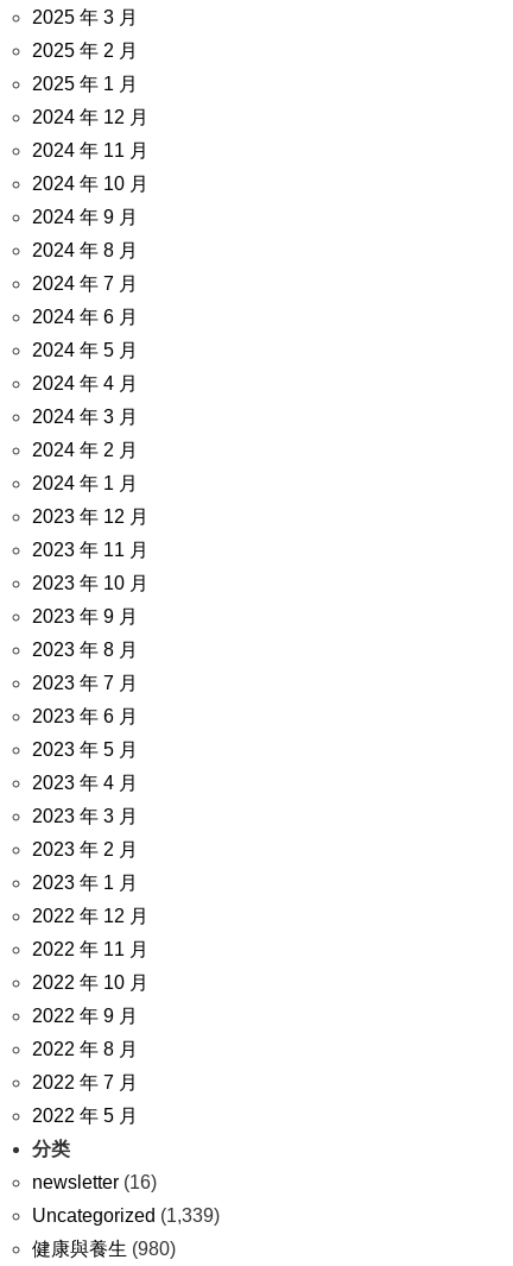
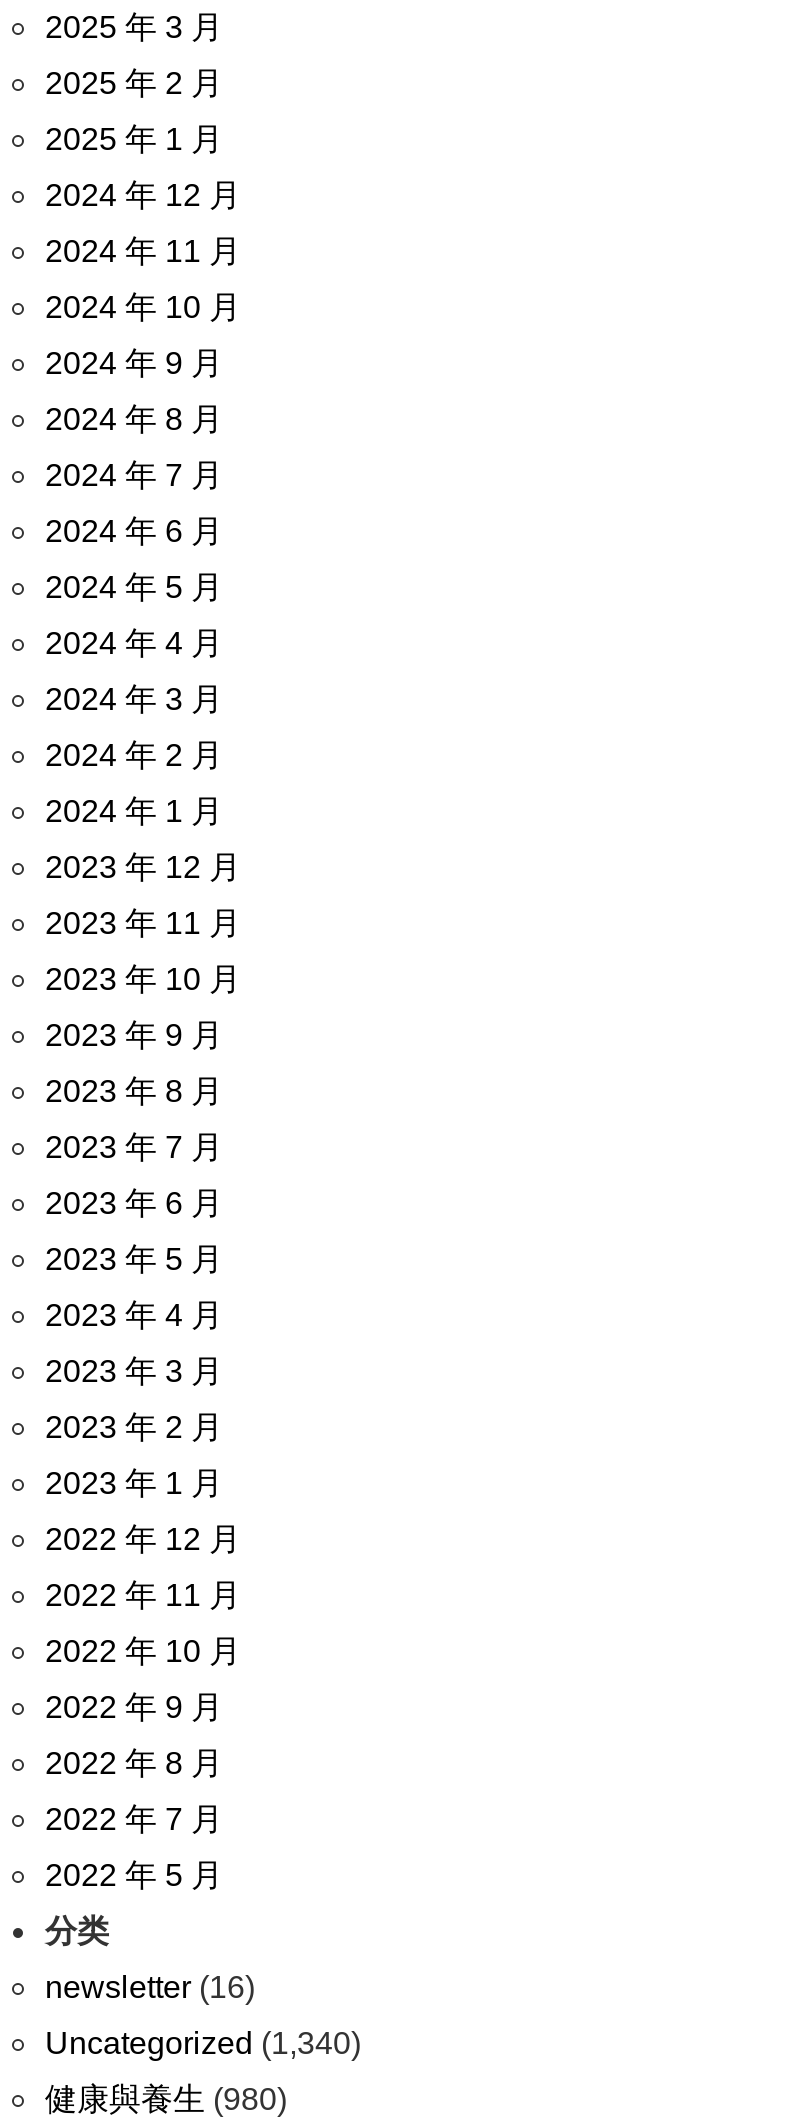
[32,1205,220,1226] Uncategorized (1,339) -> [45,2026,361,2060] Uncategorized (1,340)

